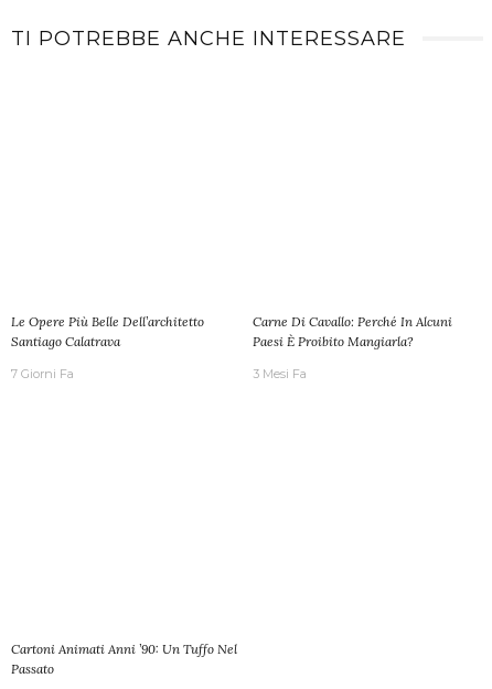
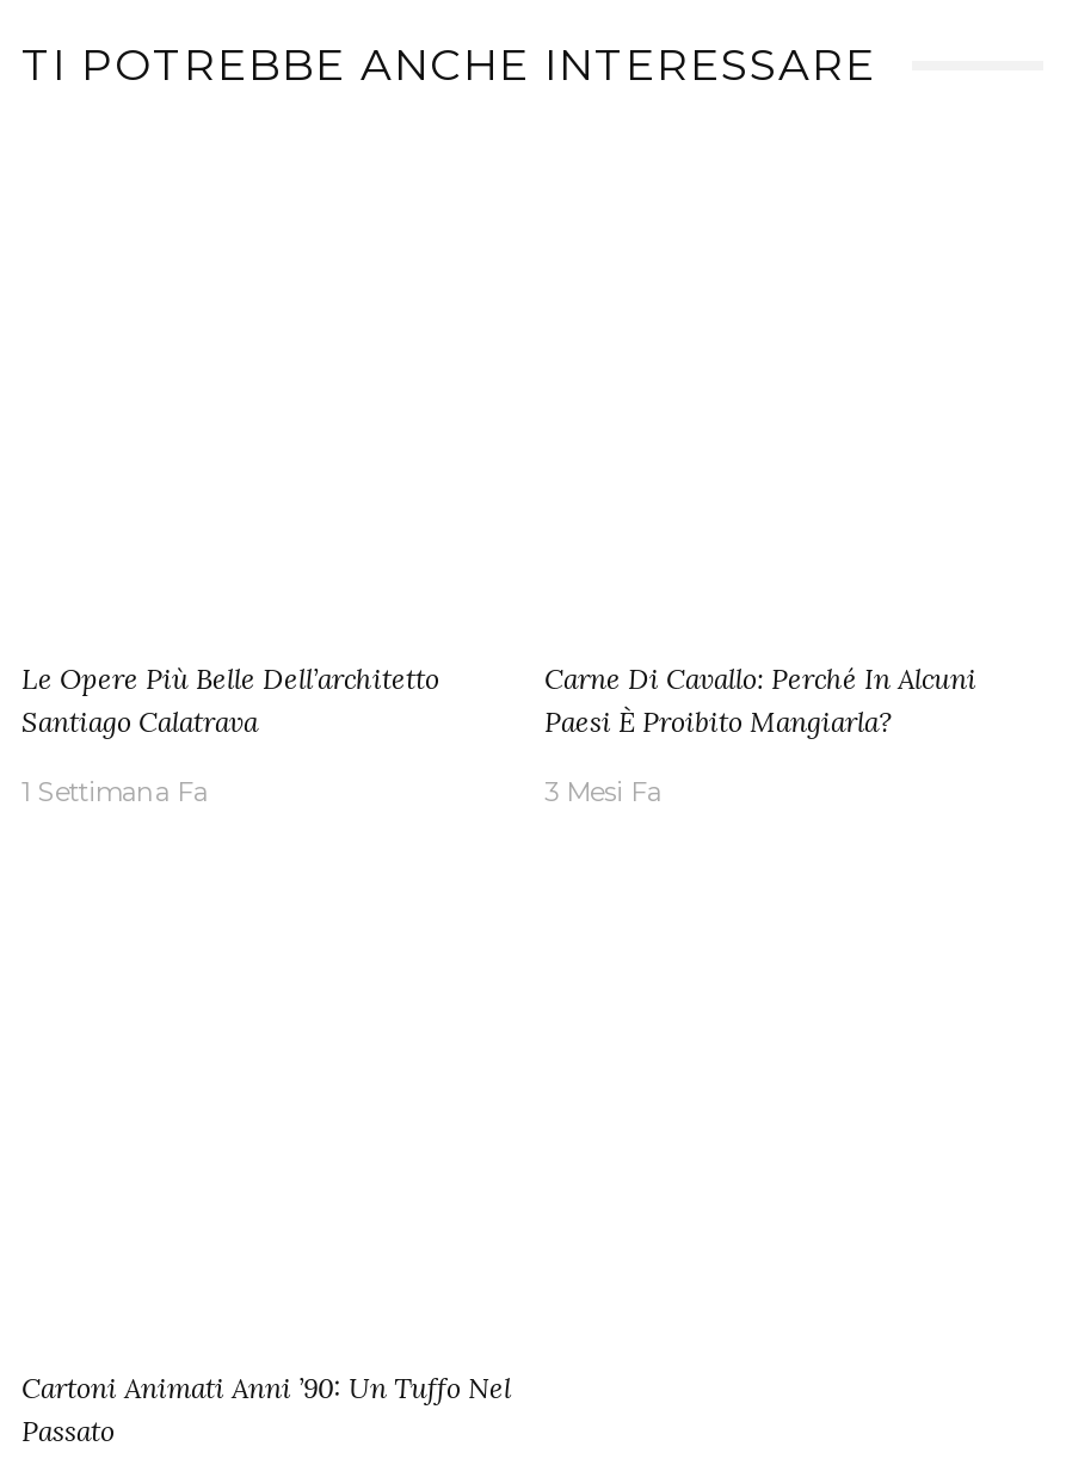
[11,366,74,381] 7 Giorni Fa -> [21,774,208,807] 1 Settimana Fa

